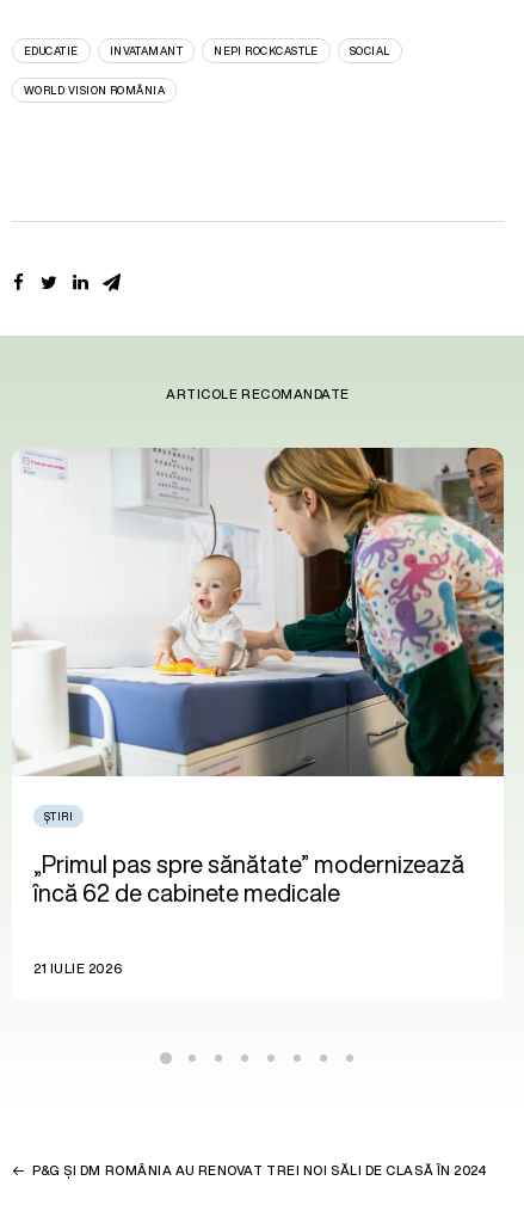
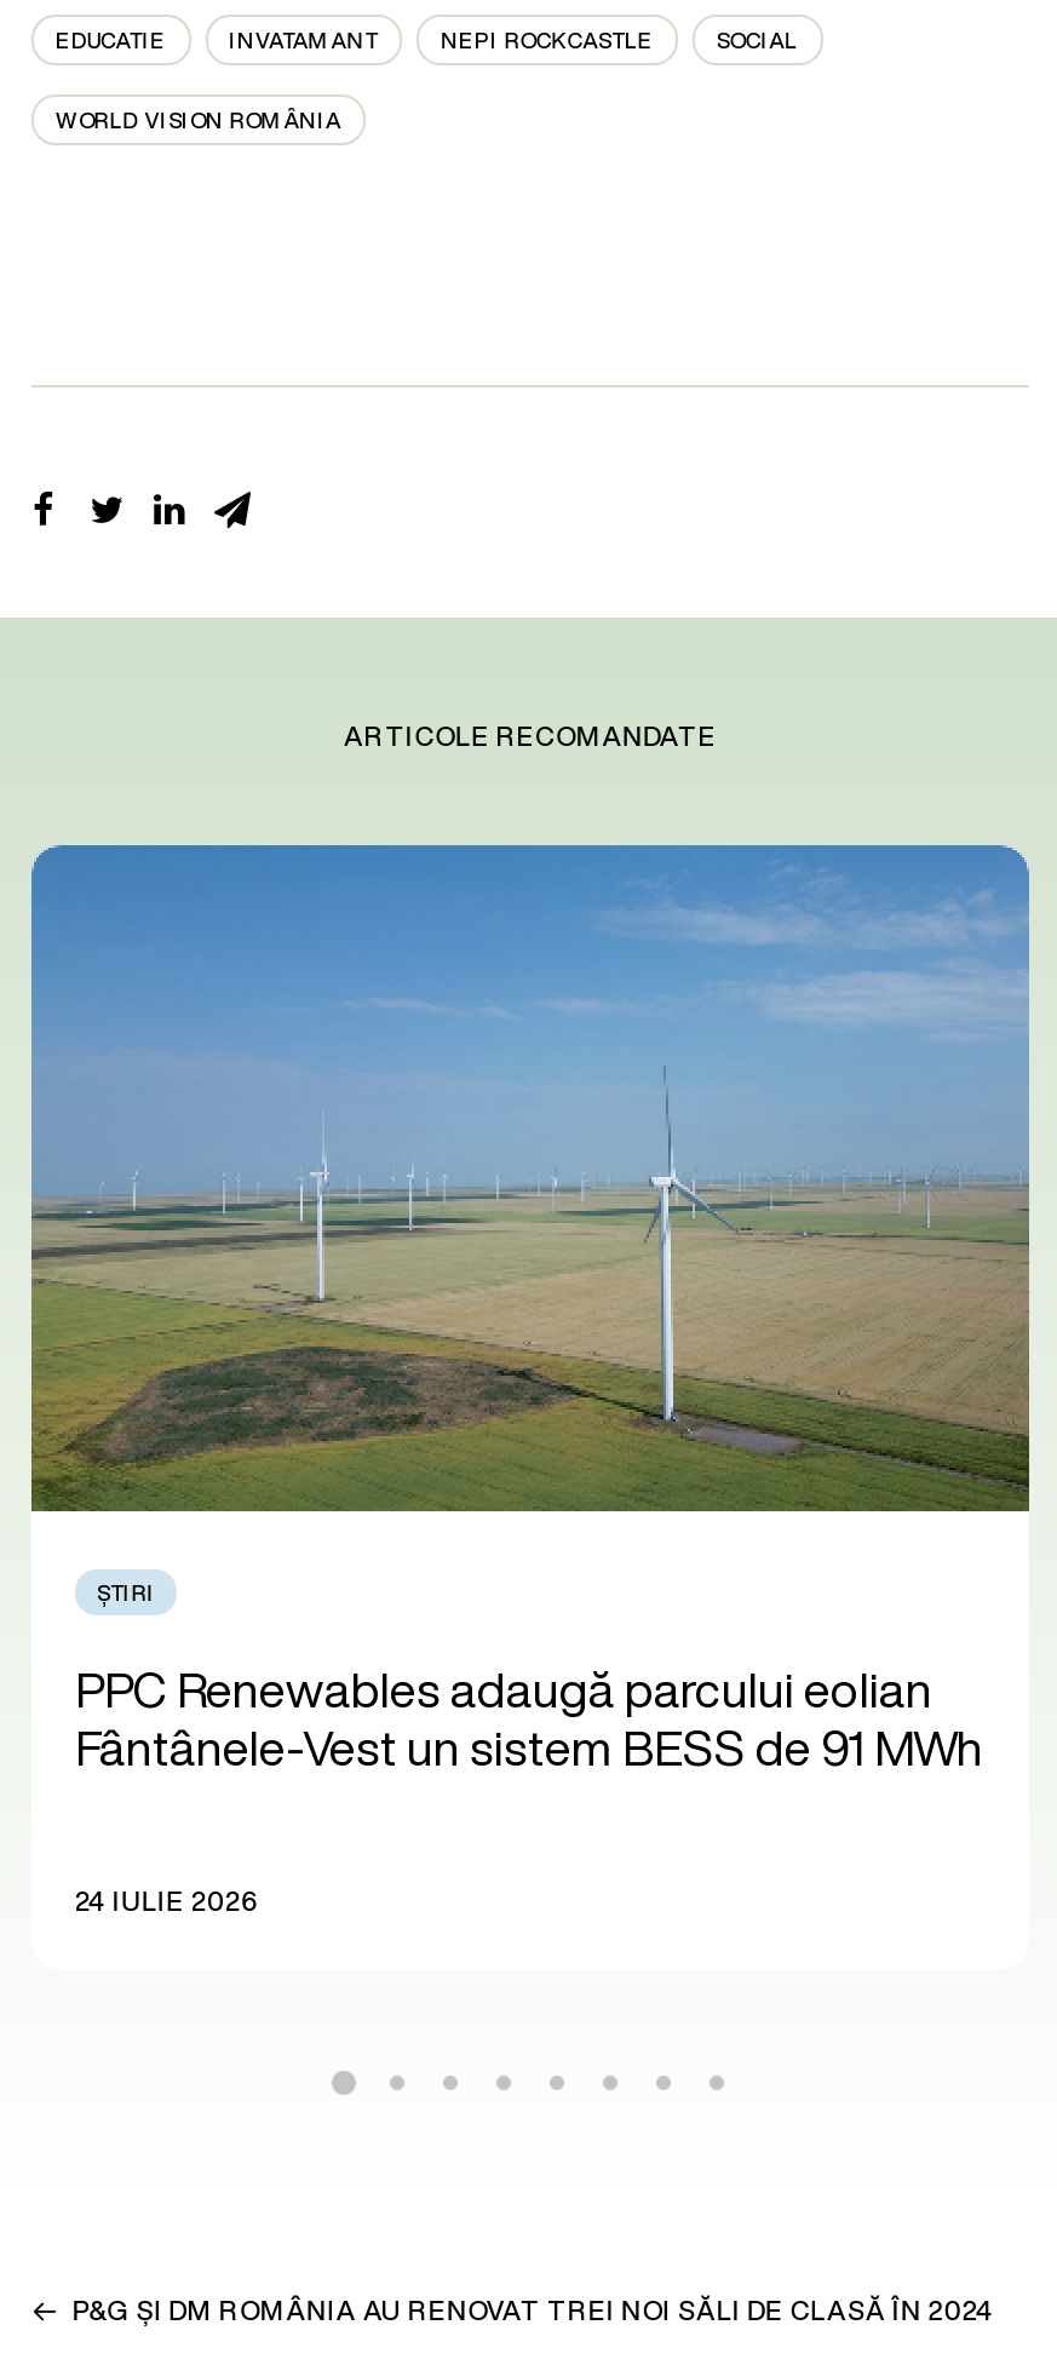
[12,447,505,776] [image] -> [29,843,1032,1514] [image]
[33,846,464,910] „Primul pas spre sănătate” modernizează | încă 62 de cabinete medicale -> [75,1654,983,1782] PPC Renewables adaugă parcului eolian | Fântânele-Vest un sistem BESS de 91 MWh
[33,959,122,978] 21 IULIE 2026 -> [75,1882,260,1921] 24 IULIE 2026

